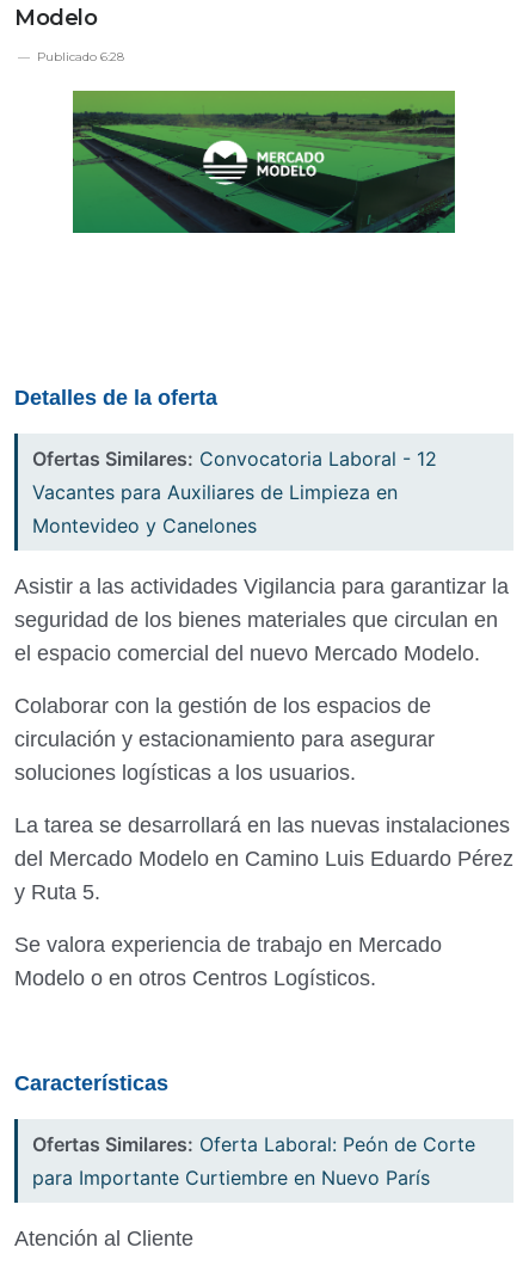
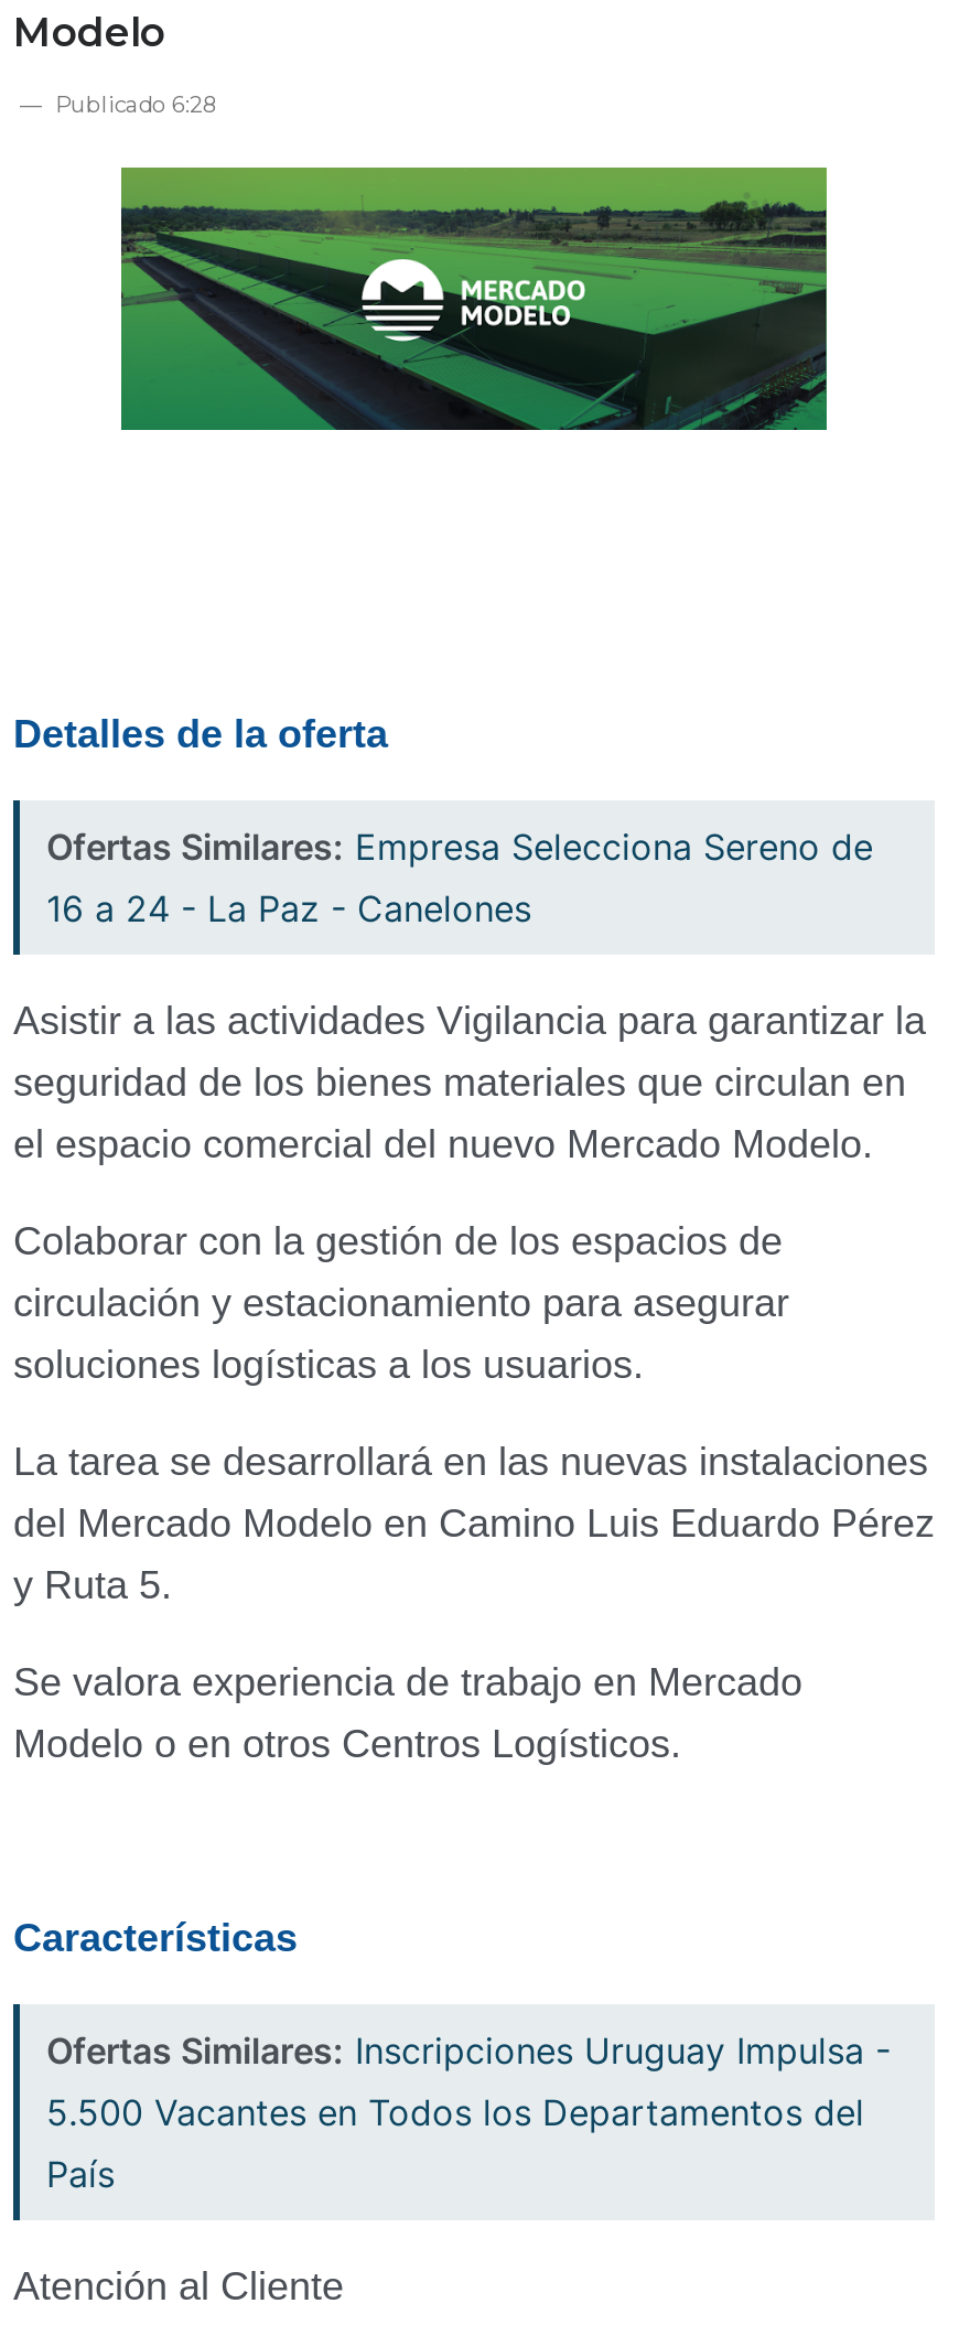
[32,446,437,537] Ofertas Similares: Convocatoria Laboral - 12 | Vacantes para Auxiliares de Limpieza en | Montevideo y Canelones -> [46,824,873,930] Ofertas Similares: Empresa Selecciona Sereno de | 16 a 24 - La Paz - Canelones
moved [14,574,513,1095] -> [13,998,935,1959]: Asistir a las actividades Vigilancia para garantizar la | seguridad de los bienes materiales que circulan en | el espacio comercial del nuevo Mercado Modelo. | ... | Modelo o en otros Centros Logísticos. | Características
[32,1132,475,1189] Ofertas Similares: Oferta Laboral: Peón de Corte | para Importante Curtiembre en Nuevo París -> [46,2028,891,2195] Ofertas Similares: Inscripciones Uruguay Impulsa - | 5.500 Vacantes en Todos los Departamentos del | País

